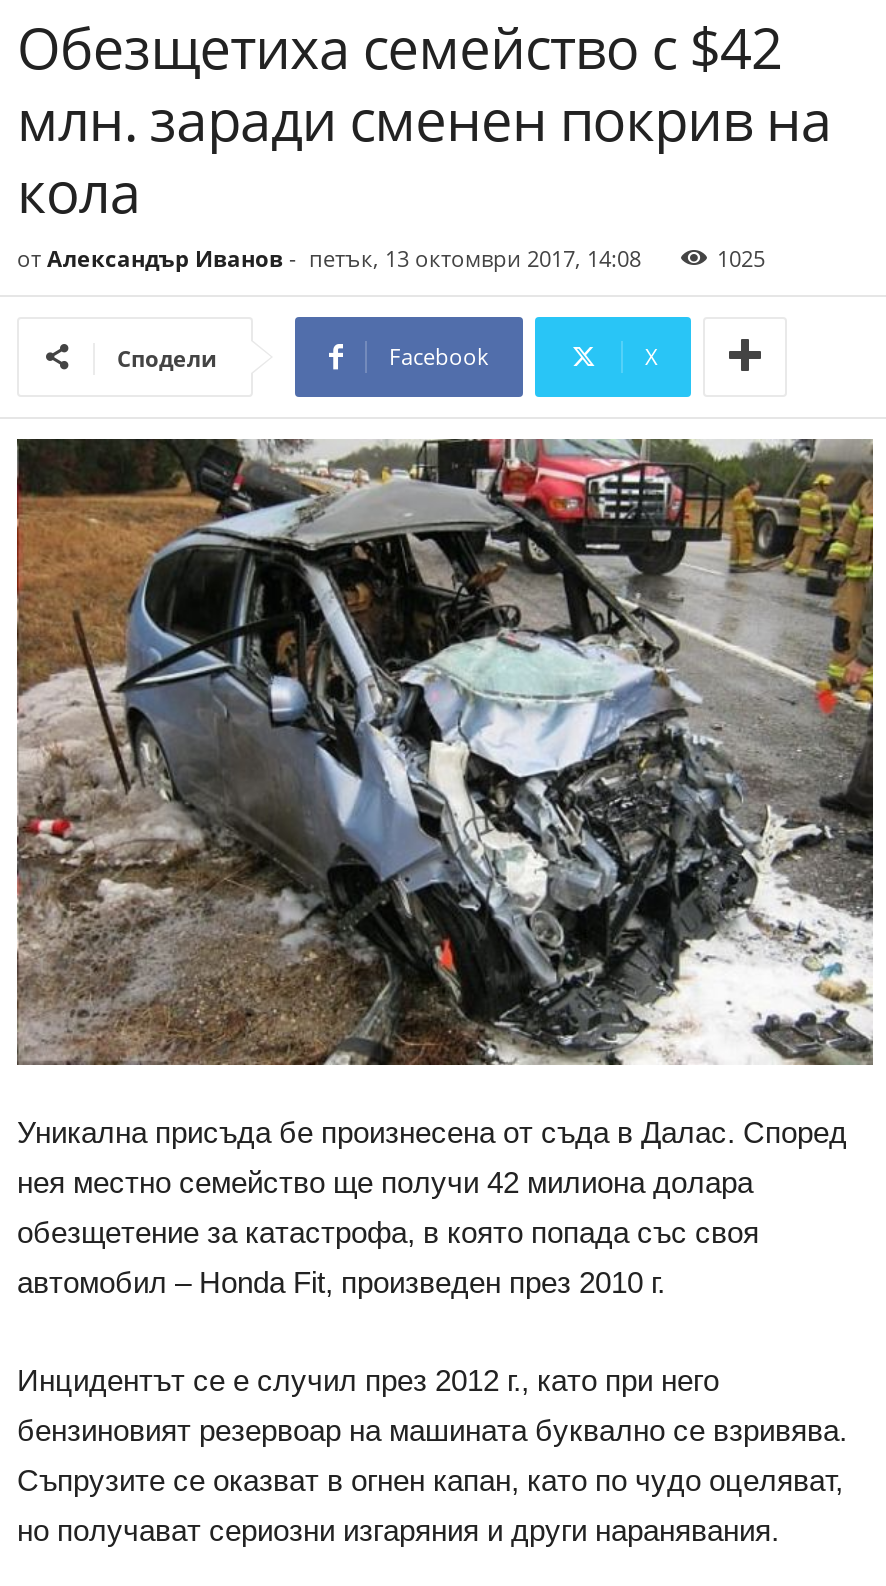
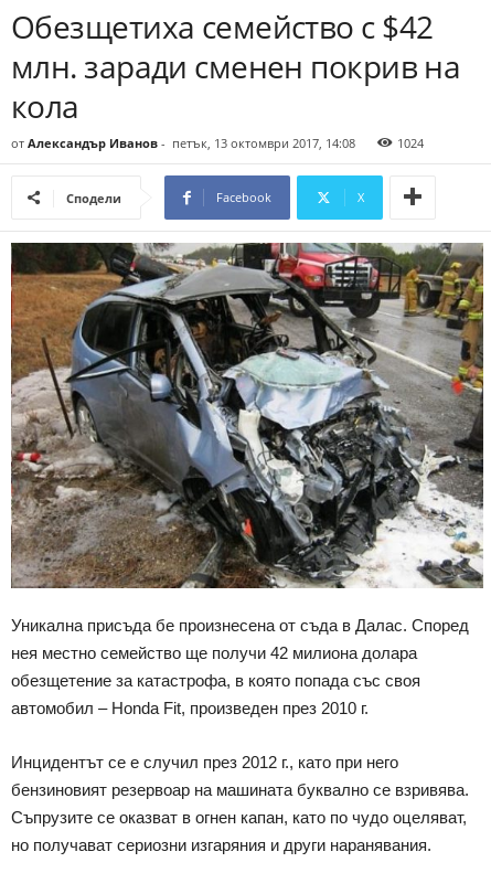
[717,243,765,273] 1025 -> [397,135,424,151] 1024

